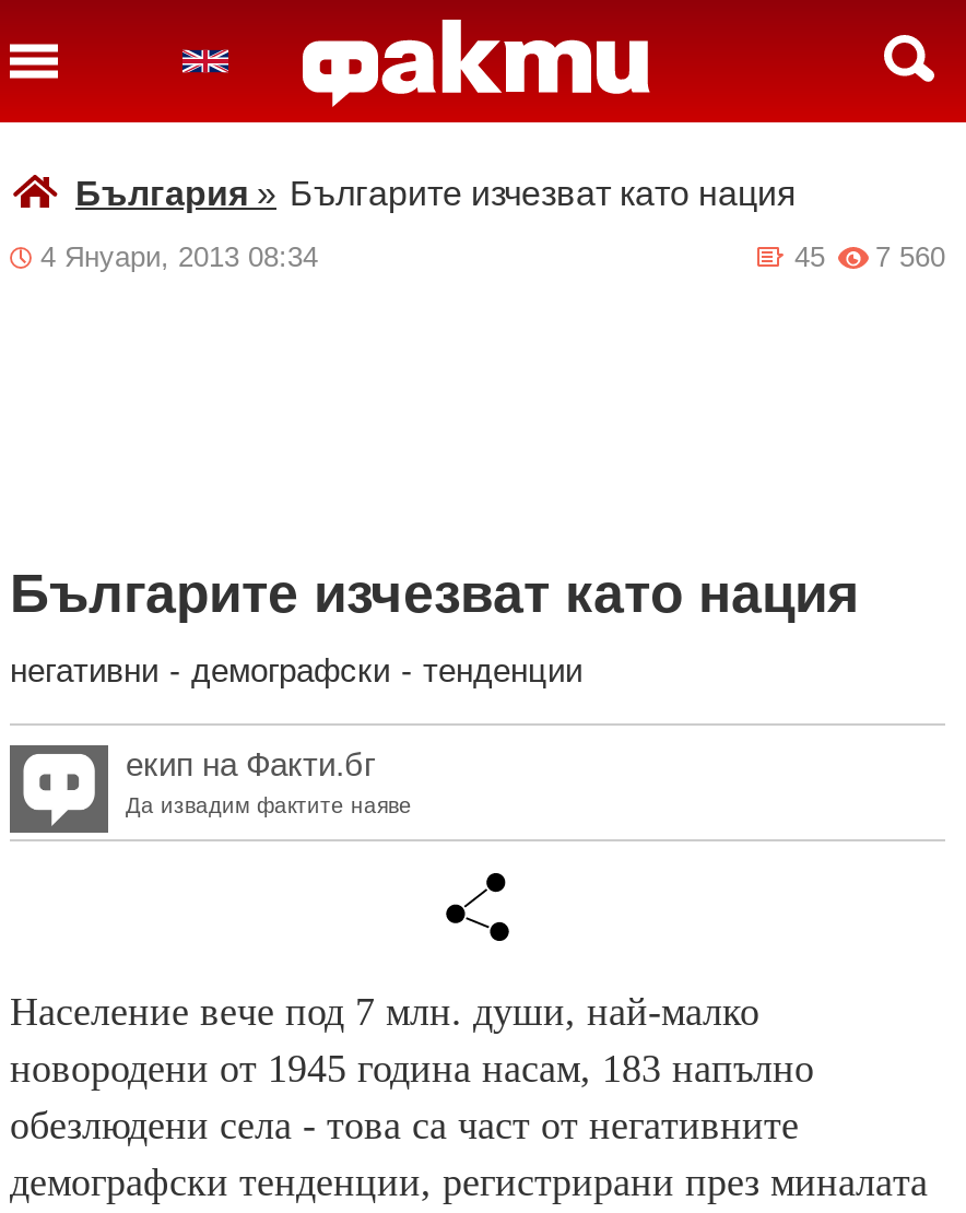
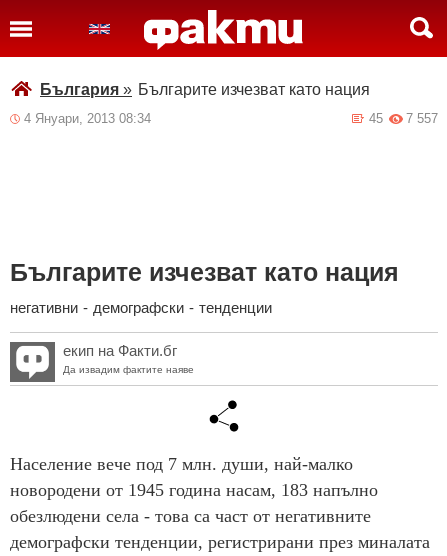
[794,240,945,273] 45 7 560 -> [369,111,438,126] 45 7 557

